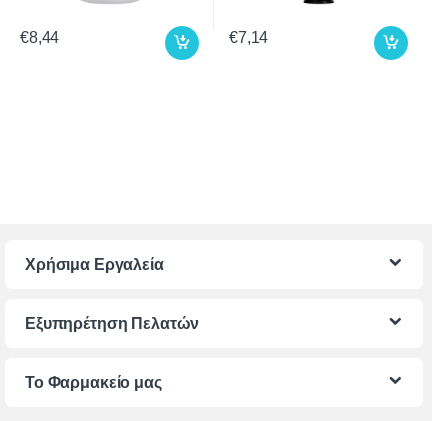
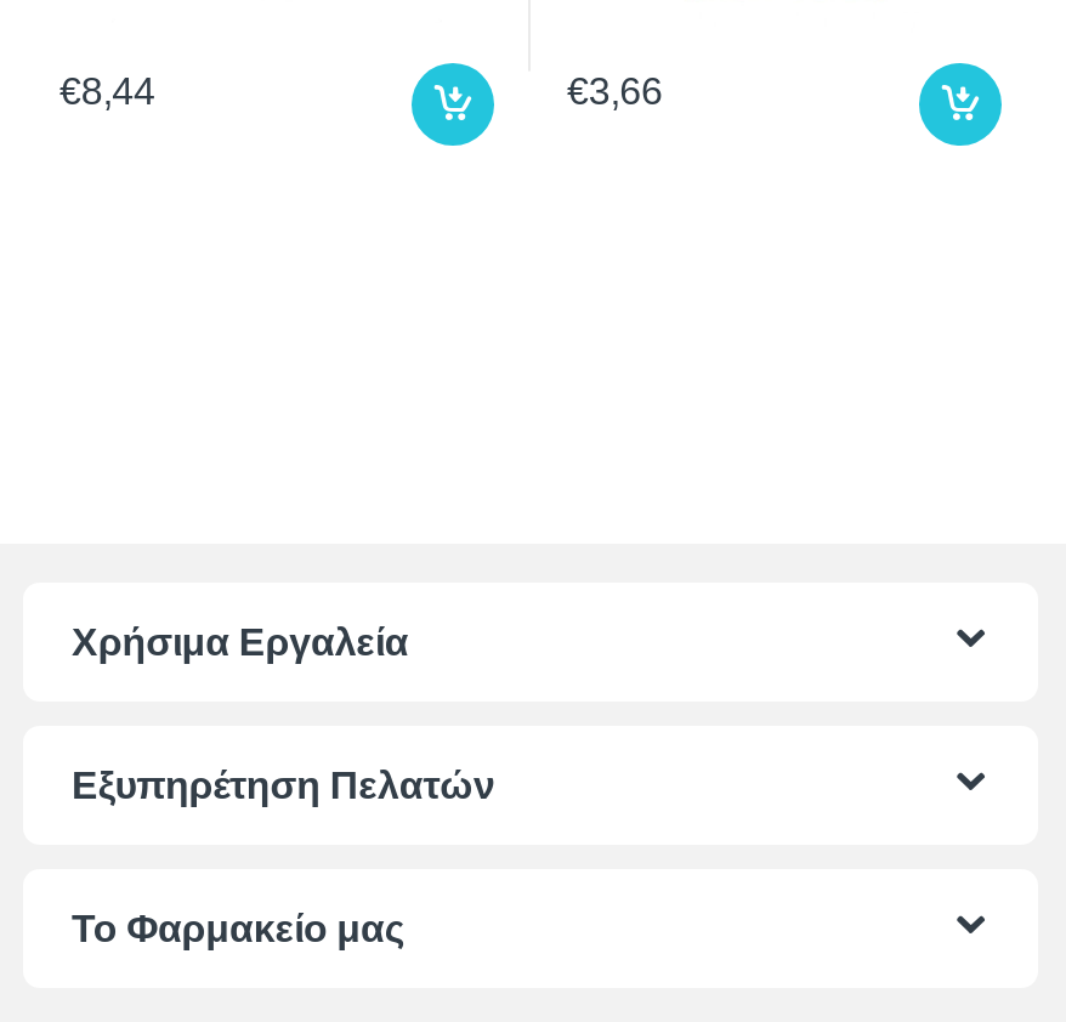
[229,29,268,46] €7,14 -> [567,71,662,112] €3,66

